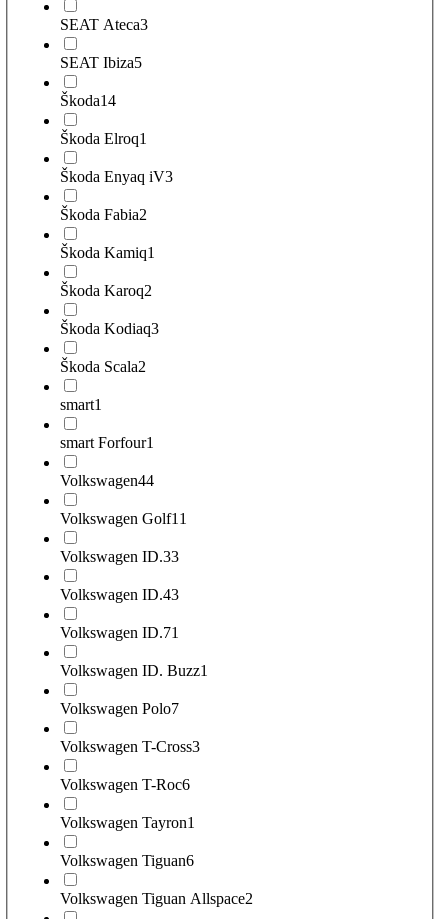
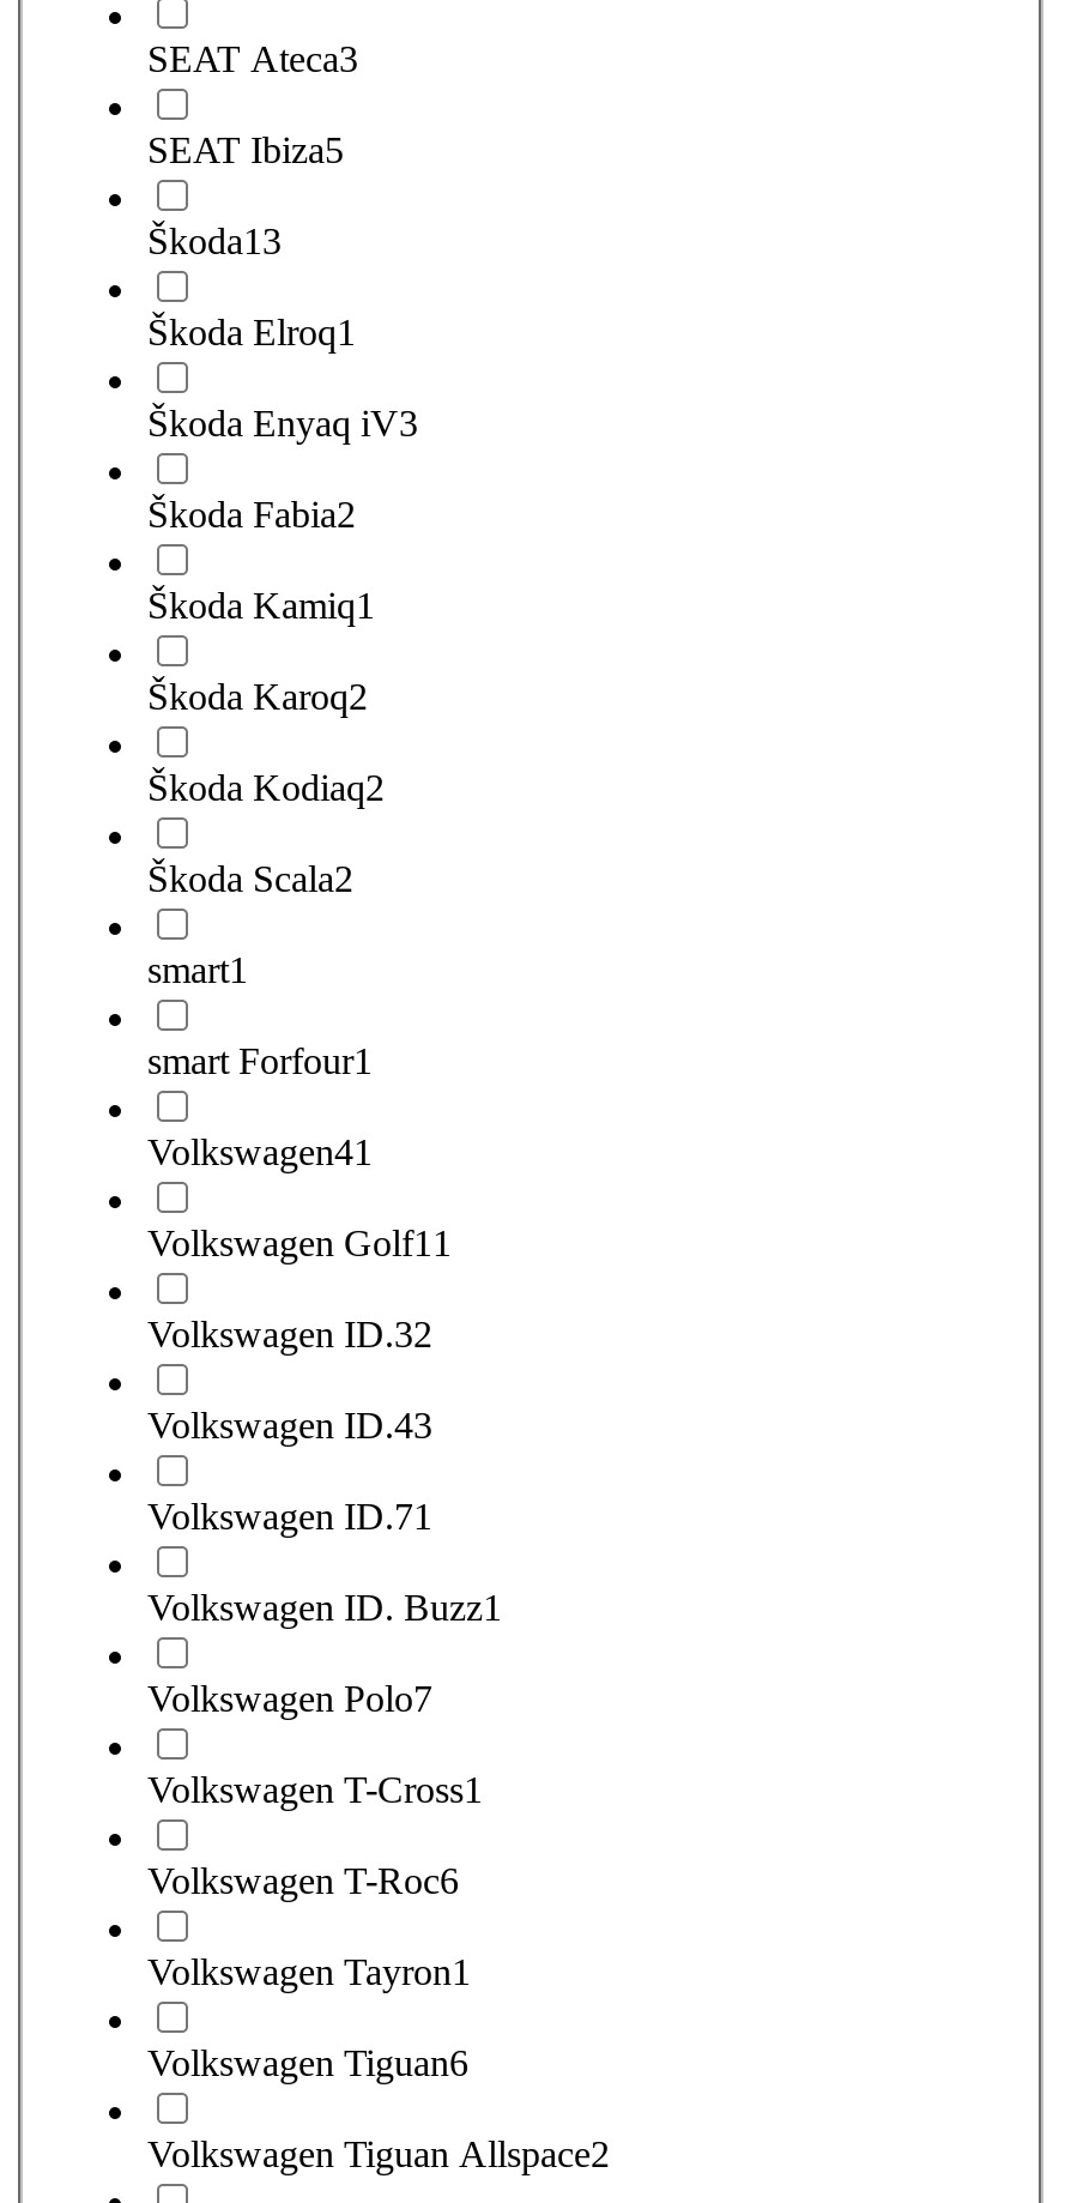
[60,92,116,109] Škoda14 -> [147,220,282,260] Škoda13
[60,320,159,337] Škoda Kodiaq3 -> [147,766,385,807] Škoda Kodiaq2
[60,472,154,489] Volkswagen44 -> [147,1131,373,1171] Volkswagen41
[60,548,179,565] Volkswagen ID.33 -> [147,1313,432,1353] Volkswagen ID.32
[60,738,200,755] Volkswagen T-Cross3 -> [147,1768,483,1809] Volkswagen T-Cross1

